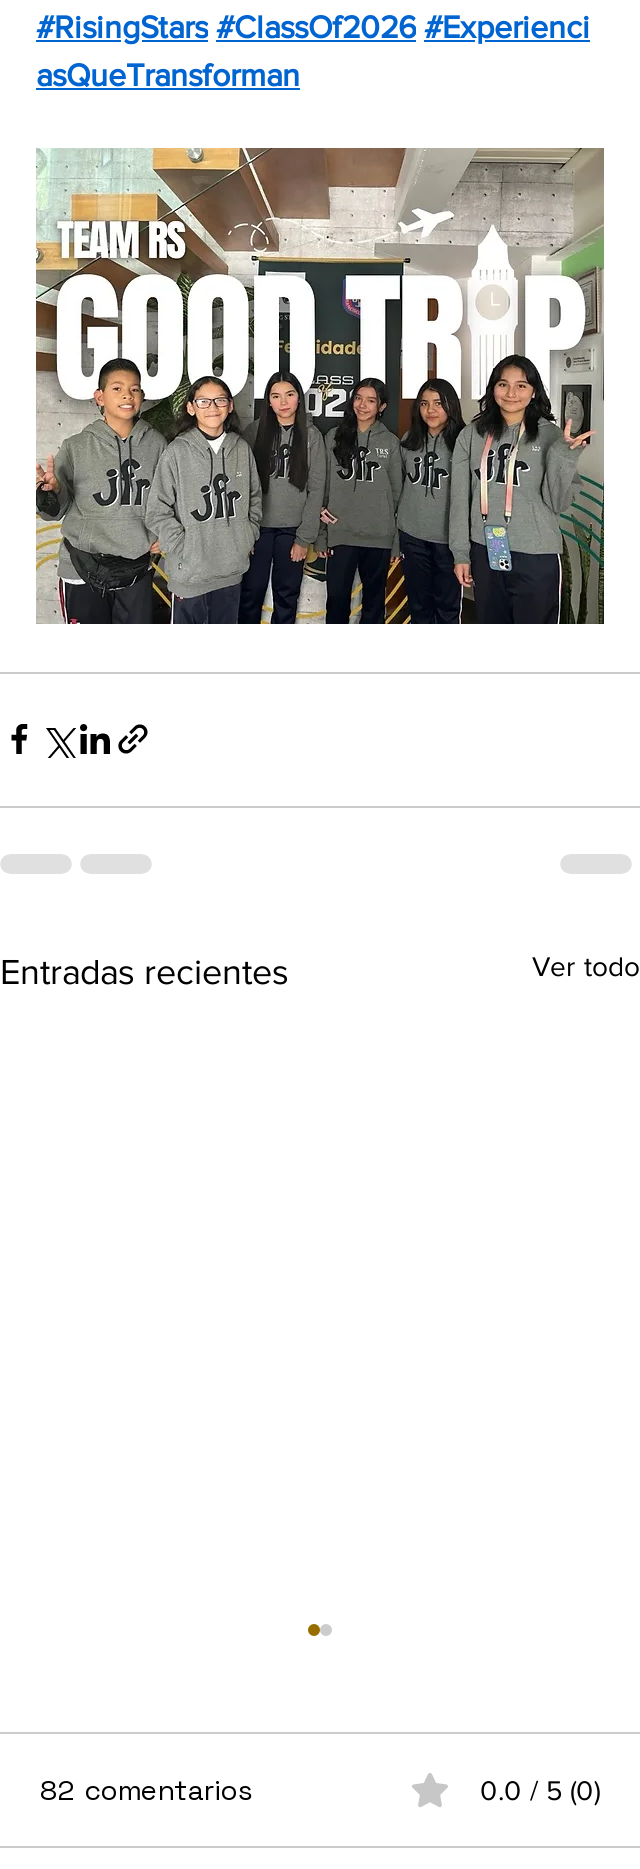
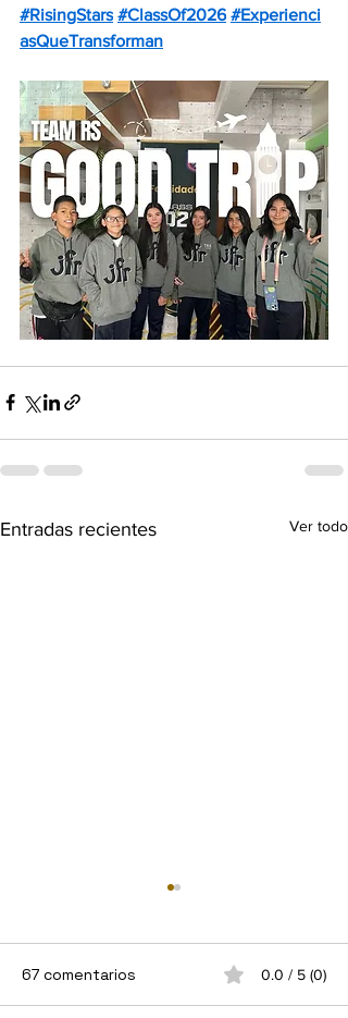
[40,1772,254,1808] 82 comentarios -> [22,965,136,984] 67 comentarios

